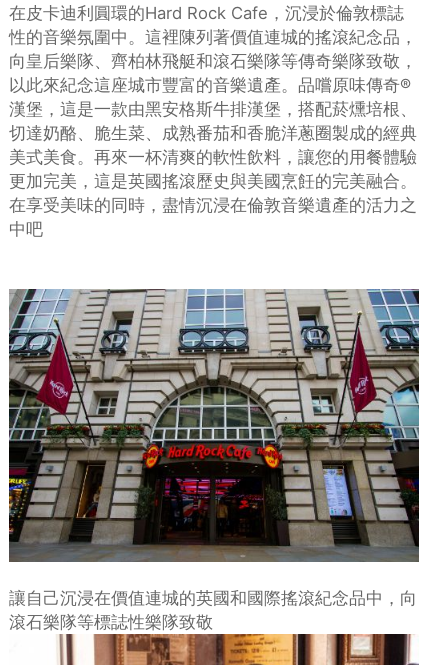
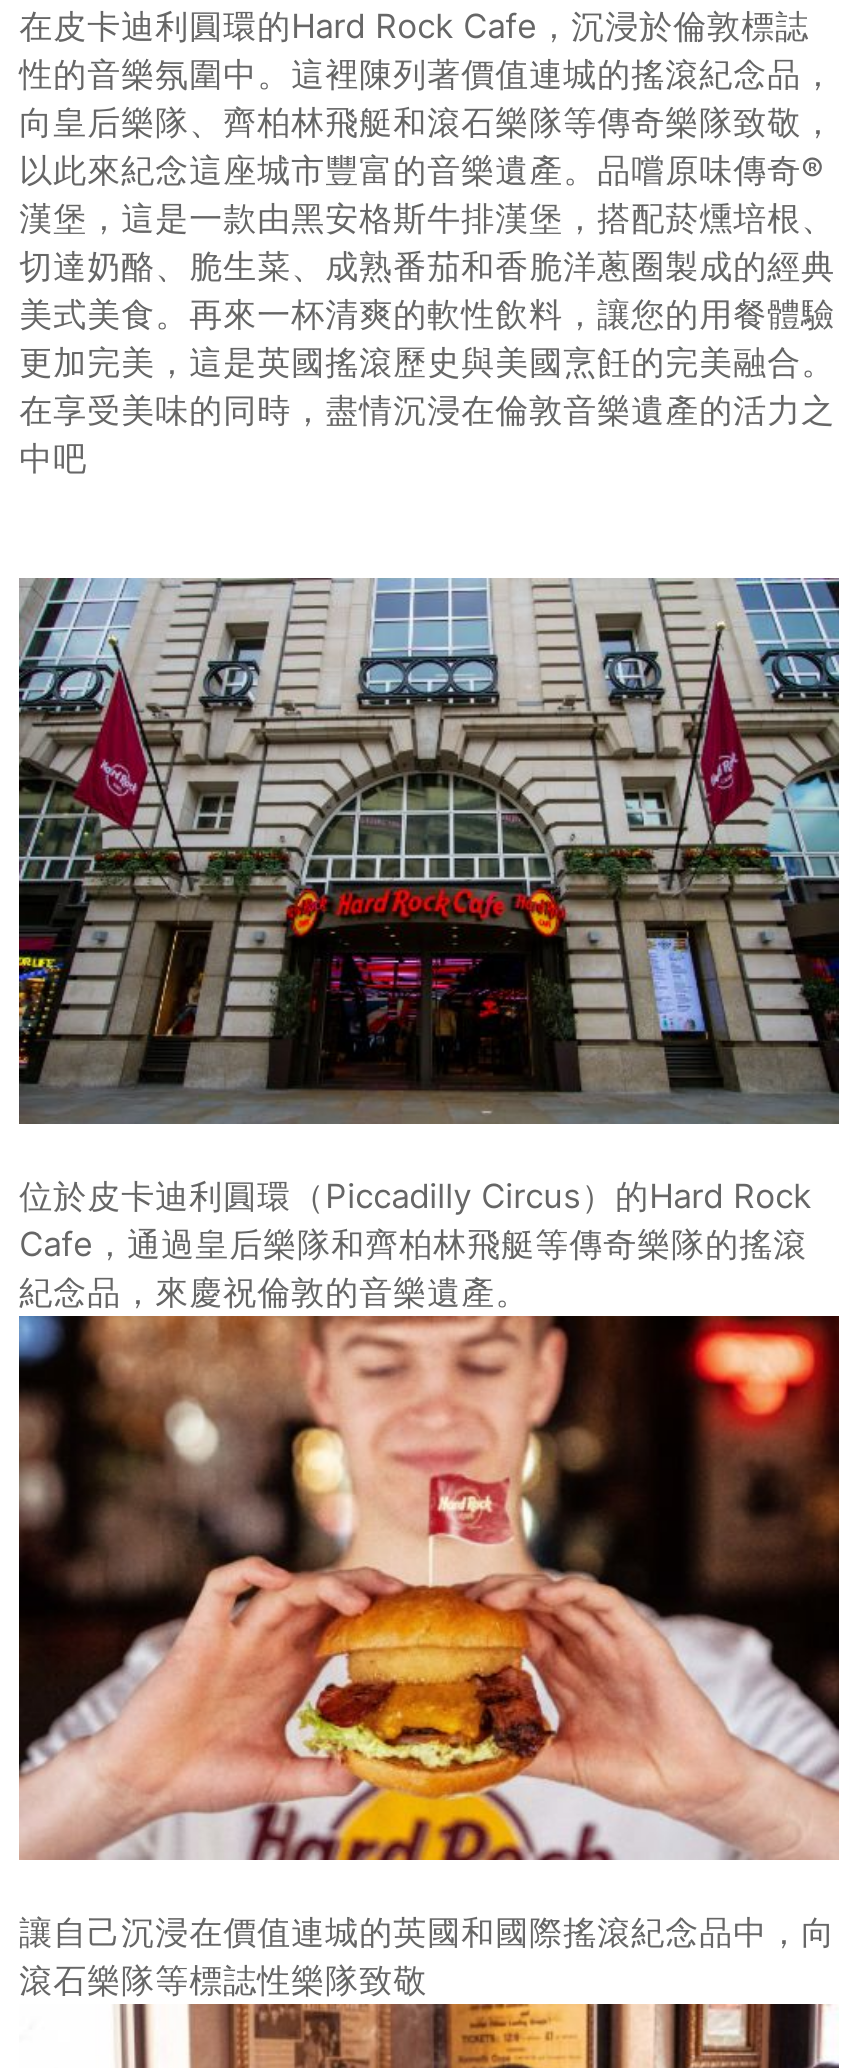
none -> [17,1314,841,1862] [image]
none -> [19,1175,811,1311] 位於皮卡迪利圓環（Piccadilly Circus）的Hard Rock | Cafe，通過皇后樂隊和齊柏林飛艇等傳奇樂隊的搖滾 | 紀念品，來慶祝倫敦的音樂遺產。

